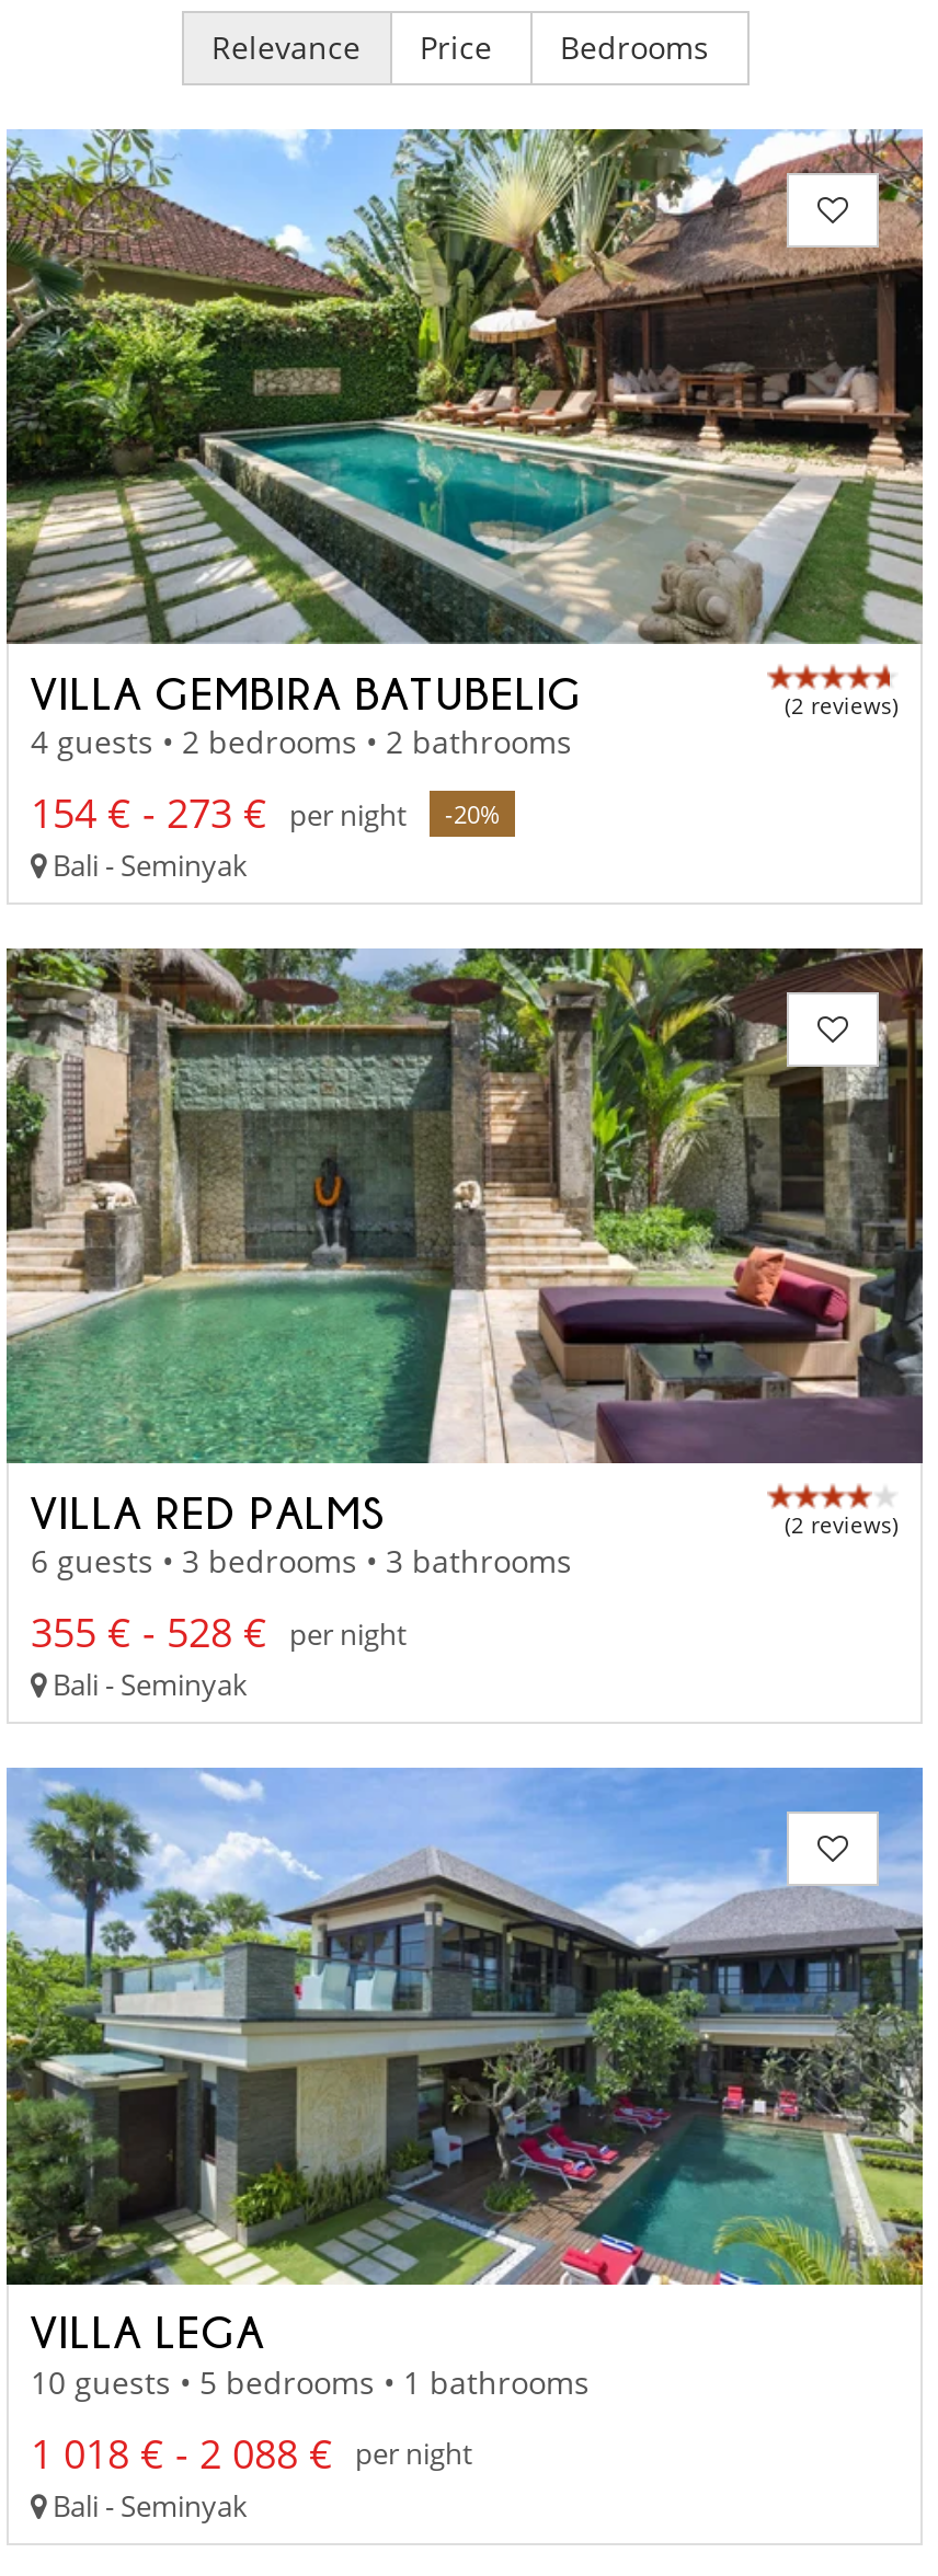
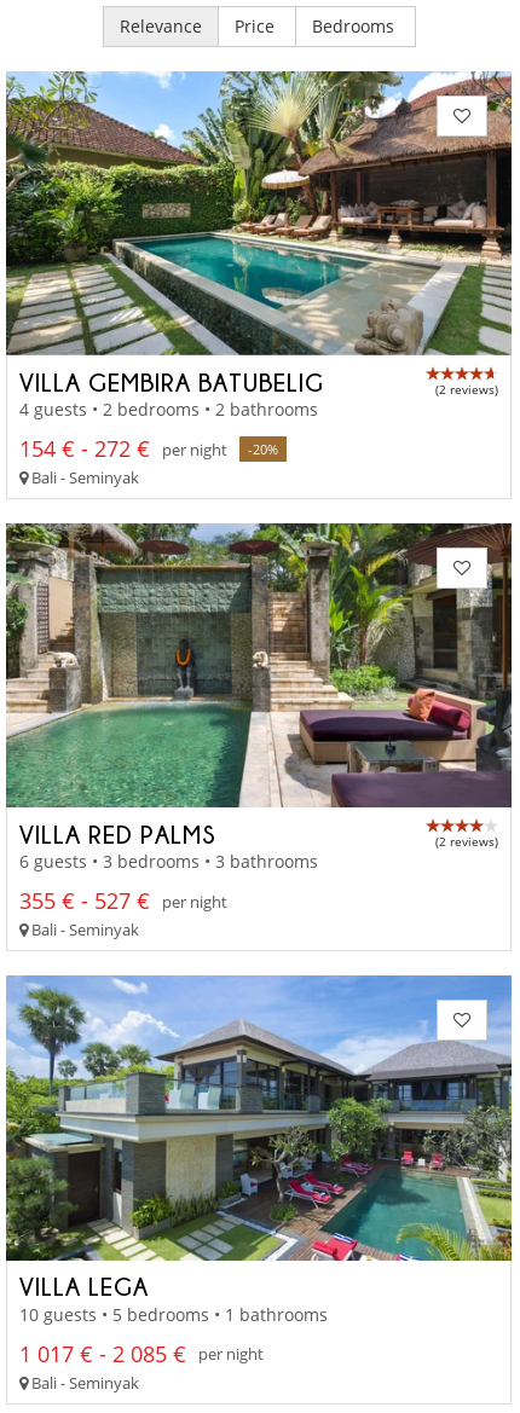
[31,787,500,840] 154 € - 273 € per night -20% -> [19,434,278,463] 154 € - 272 € per night -20%
[31,1607,408,1659] 355 € - 528 € per night -> [19,887,227,916] 355 € - 527 € per night
[31,2426,473,2479] 1 018 € - 2 088 € per night -> [19,1339,264,1368] 1 017 € - 2 085 € per night

